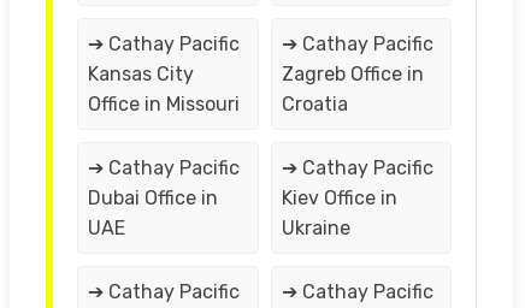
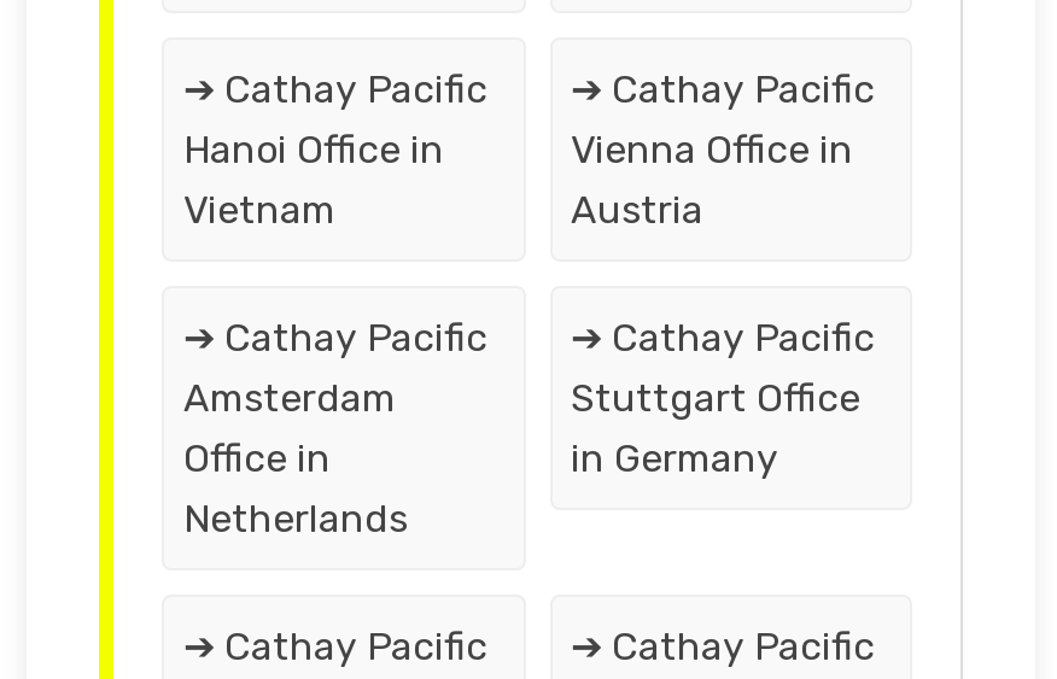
[88,62,240,115] Kansas City | Office in Missouri -> [183,126,444,232] Hanoi Office in | Vietnam
[281,62,423,115] Zagreb Office in | Croatia -> [571,126,853,232] Vienna Office in | Austria
[88,186,218,239] Dubai Office in | UAE -> [183,374,408,541] Amsterdam | Office in | Netherlands
[281,186,397,239] Kiev Office in | Ukraine -> [571,374,860,480] Stuttgart Office | in Germany

